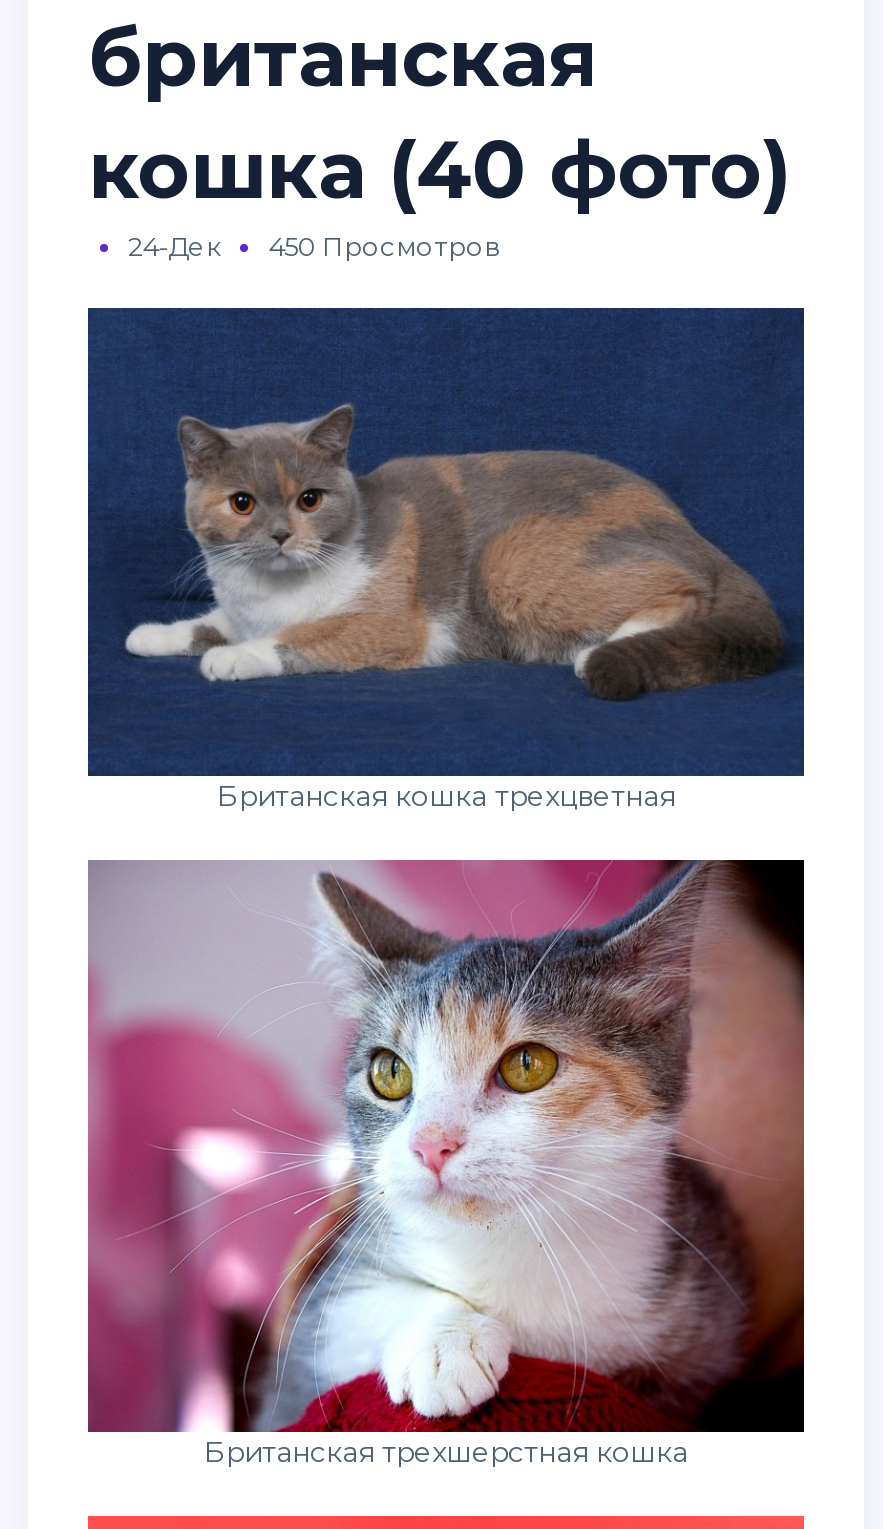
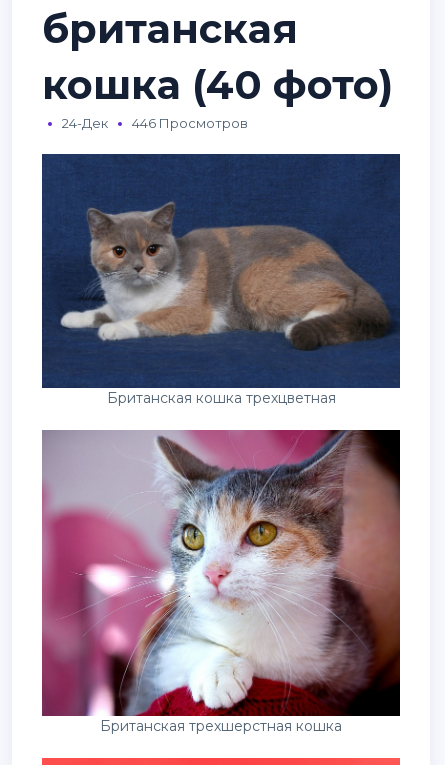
[128,230,500,262] 24-Дек 450 Просмотров -> [62,115,248,131] 24-Дек 446 Просмотров

